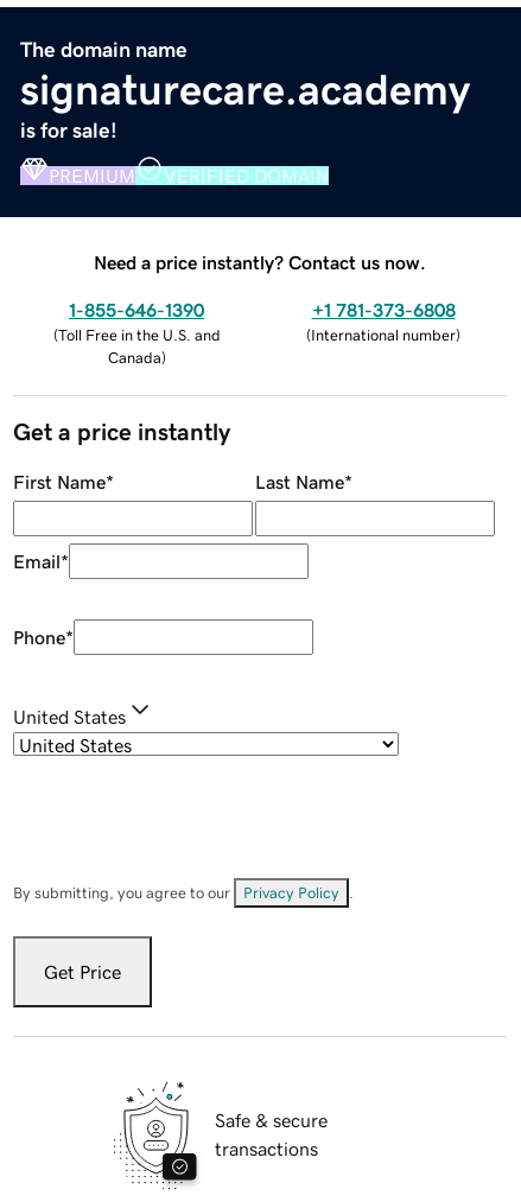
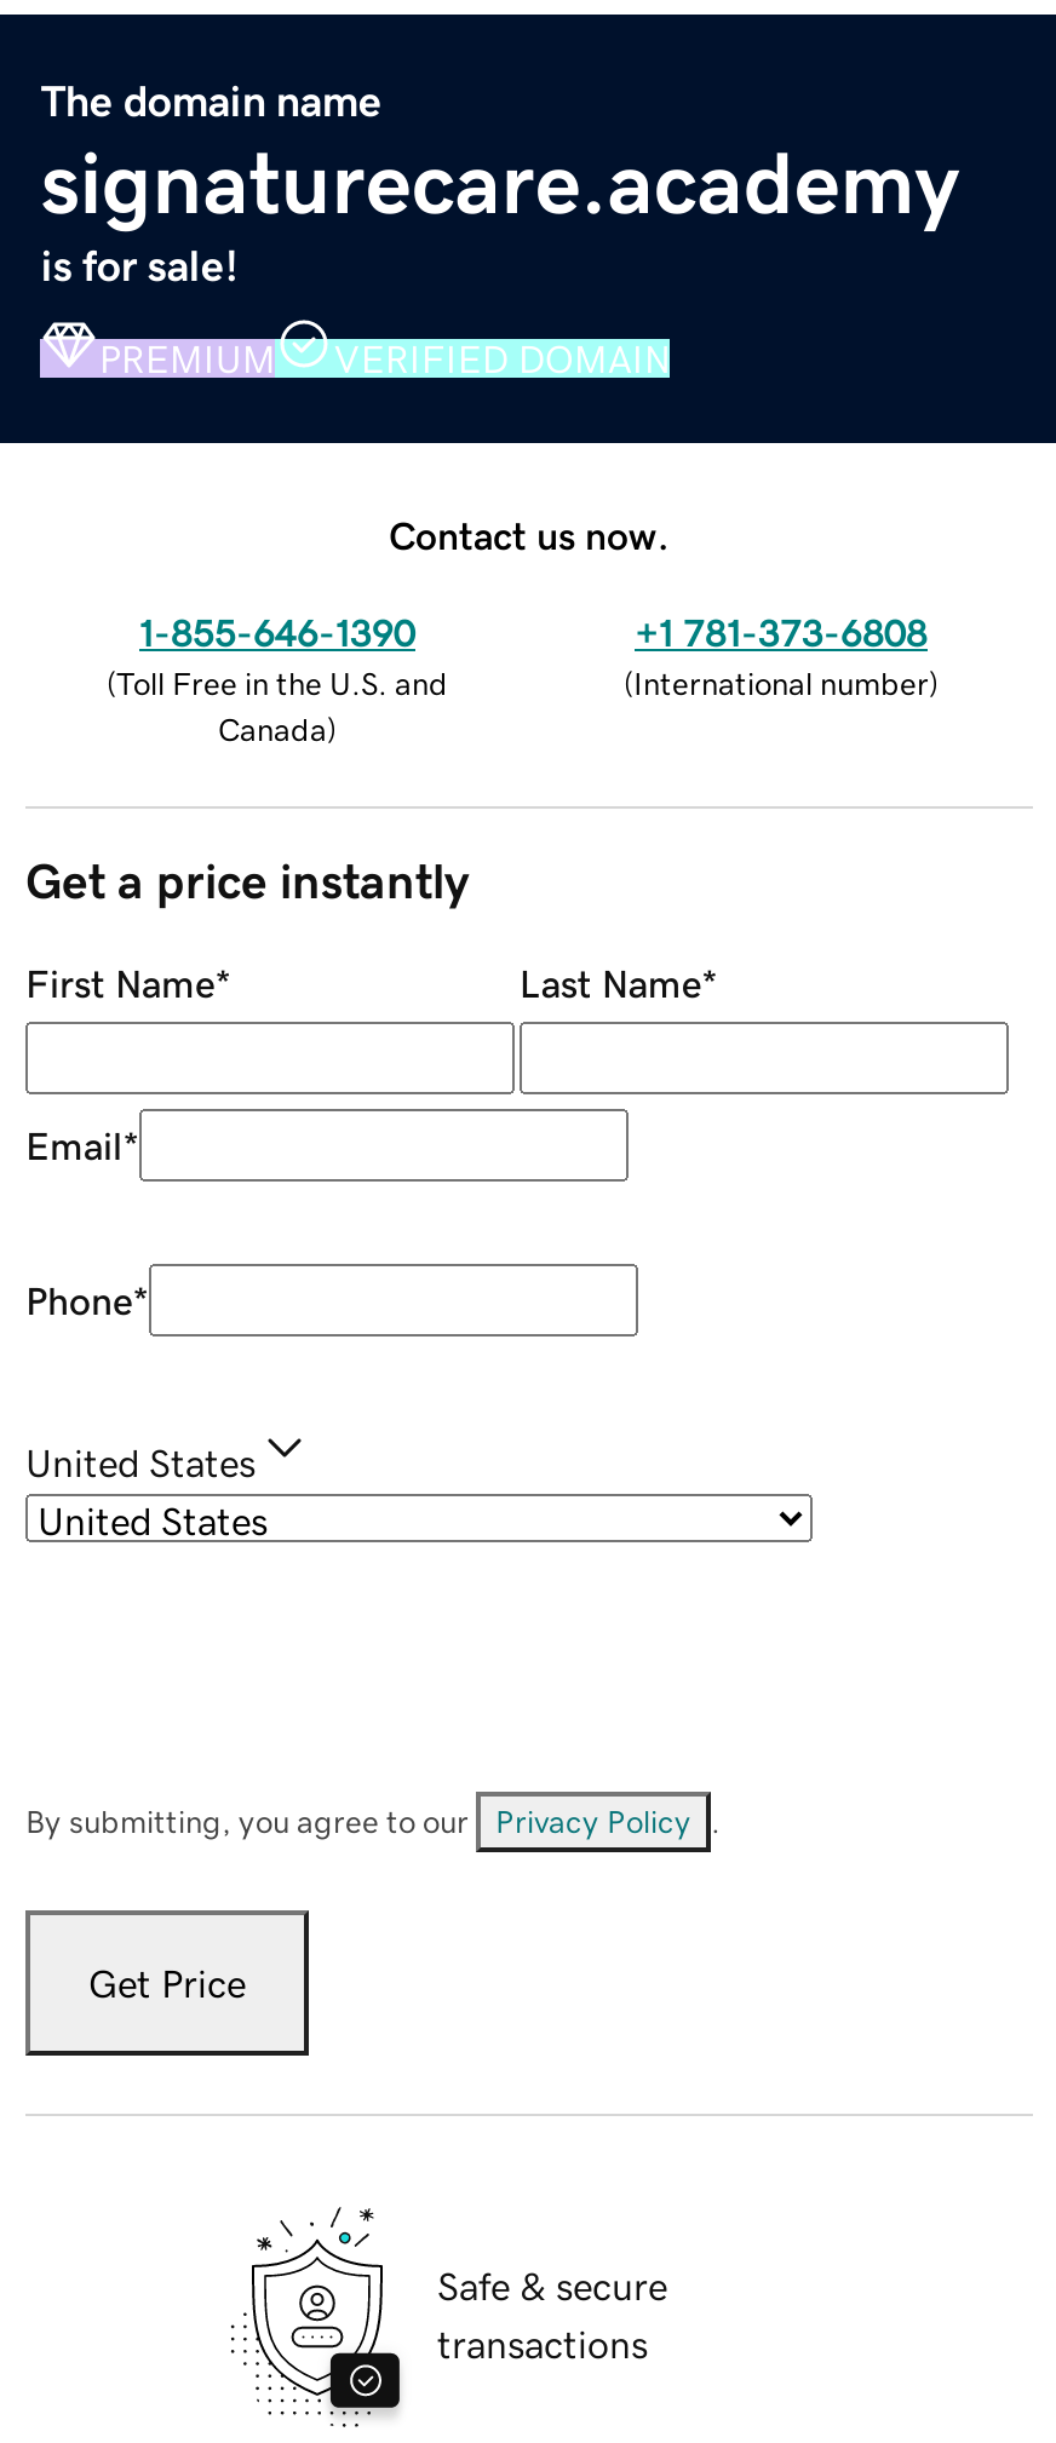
[94,252,426,271] Need a price instantly? Contact us now. -> [389,515,670,553] Contact us now.

